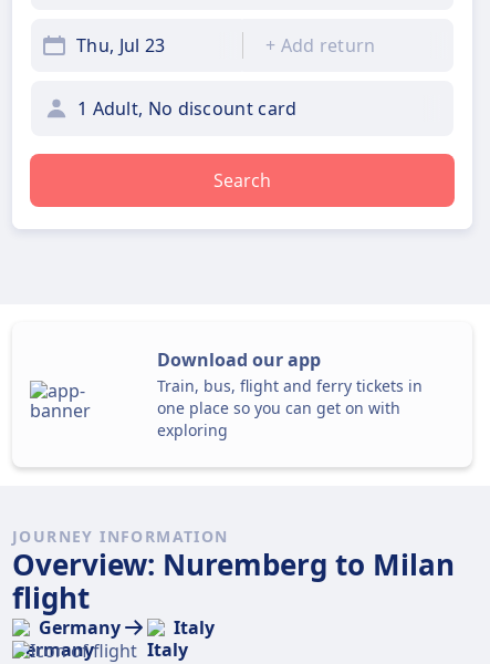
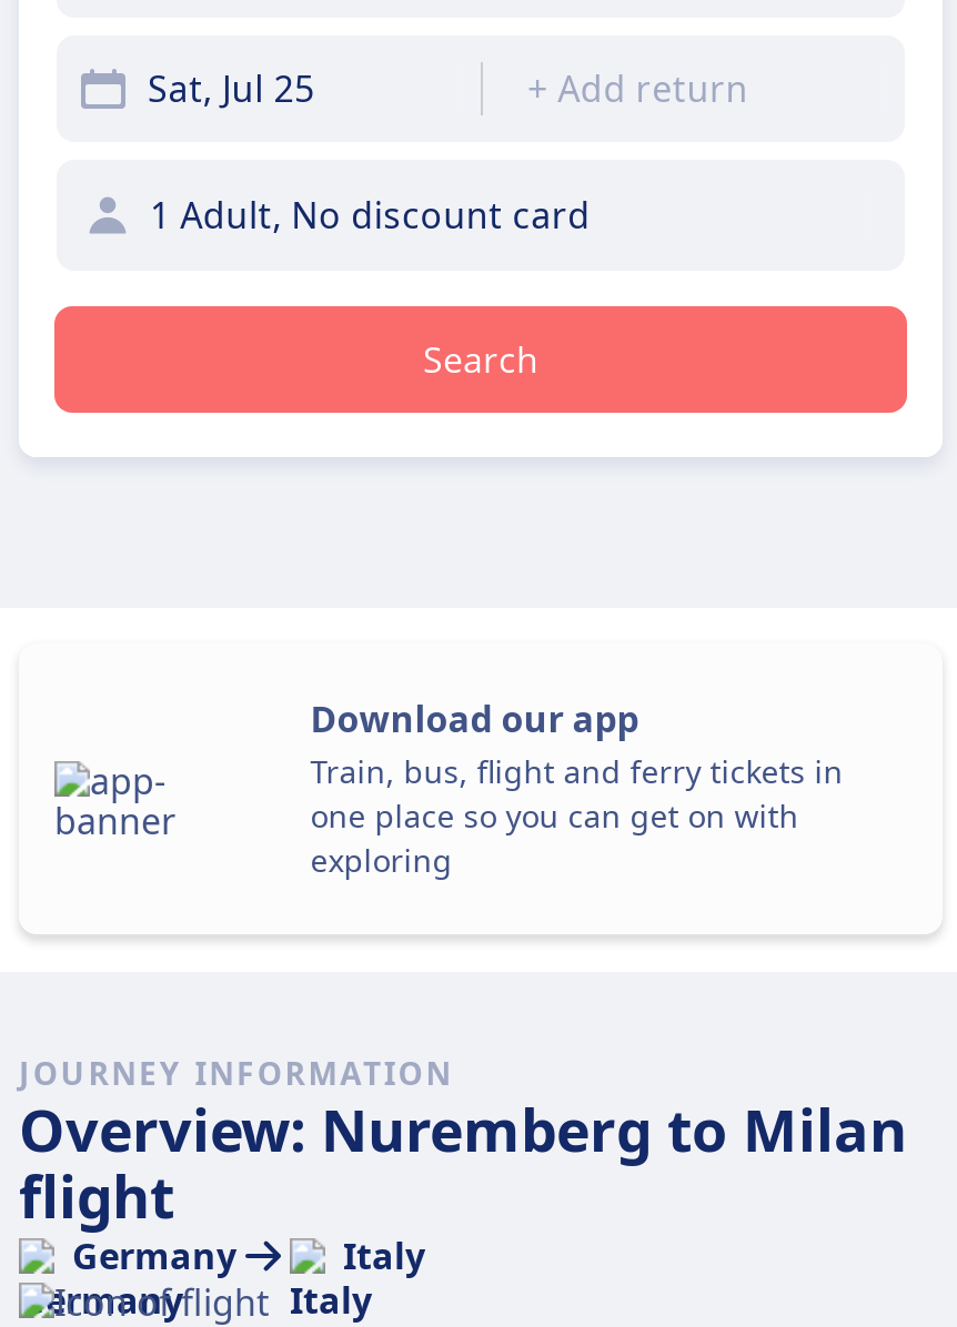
[76,33,165,58] Thu, Jul 23 -> [148,64,315,113] Sat, Jul 25

